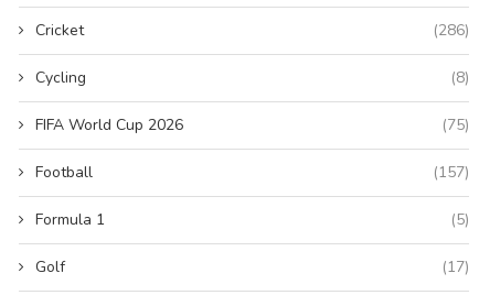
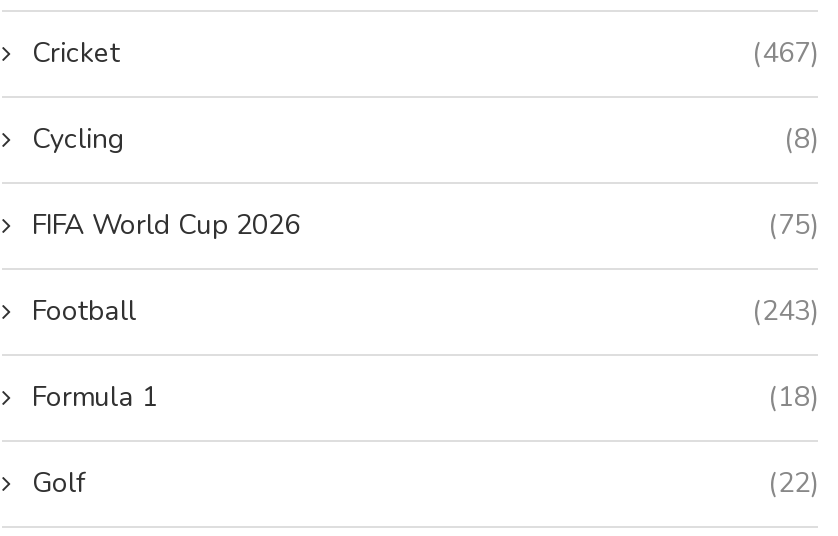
[433,19,469,40] (286) -> [752,33,818,71] (467)
[433,161,469,182] (157) -> [752,291,818,329] (243)
[450,209,469,230] (5) -> [768,377,818,415] (18)
[441,256,469,277] (17) -> [768,463,818,501] (22)

